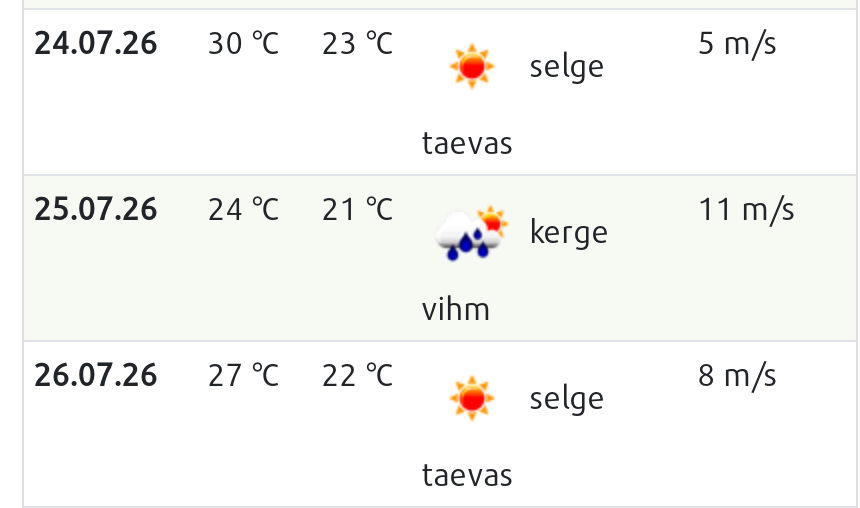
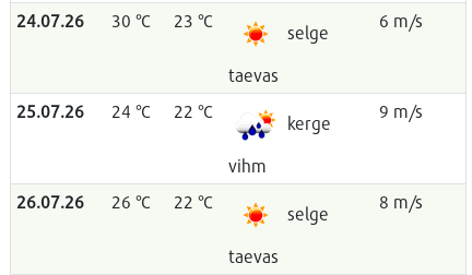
[698,22,778,60] 5 m/s -> [379,10,423,31] 6 m/s
[34,188,396,226] 25.07.26 24 °C 21 °C -> [16,101,214,121] 25.07.26 24 °C 22 °C
[698,188,796,226] 11 m/s -> [379,101,423,121] 9 m/s
[34,354,396,392] 26.07.26 27 °C 22 °C -> [16,191,214,212] 26.07.26 26 °C 22 °C

